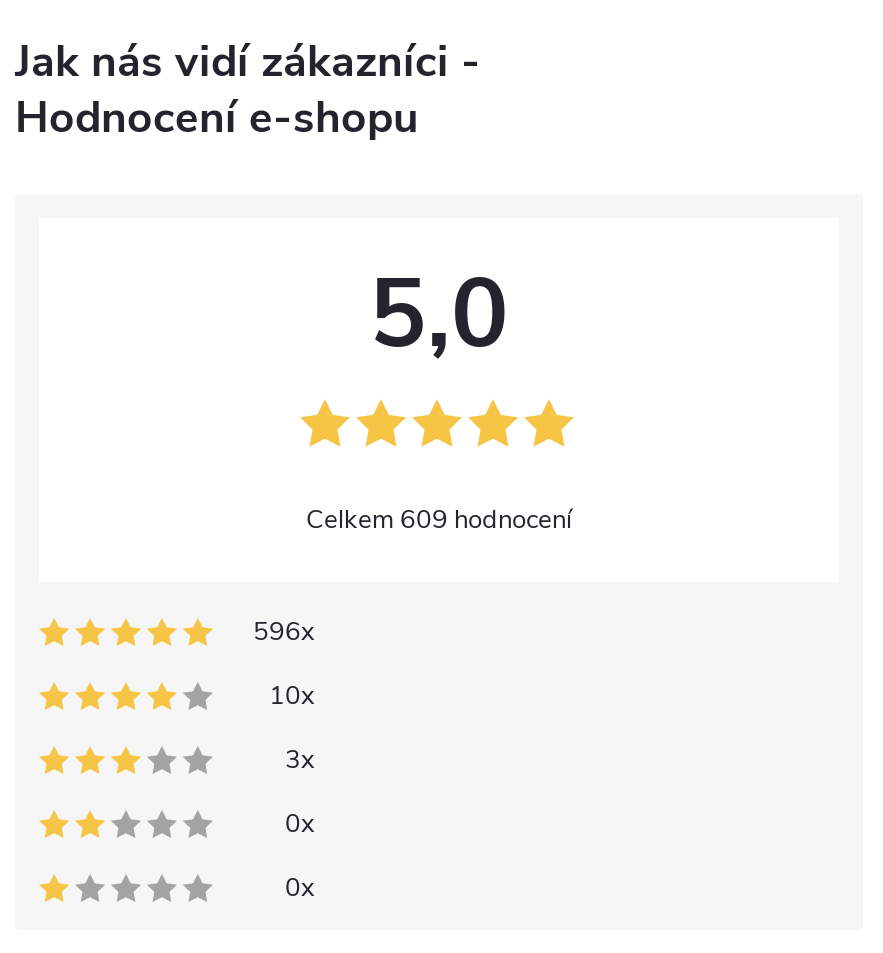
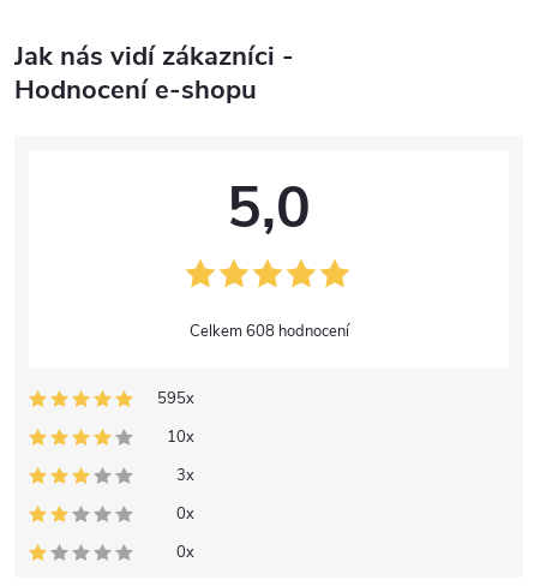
[400,502,572,538] 609 hodnocení -> [245,321,349,342] 608 hodnocení
[253,614,315,650] 596x -> [157,388,194,409] 595x

